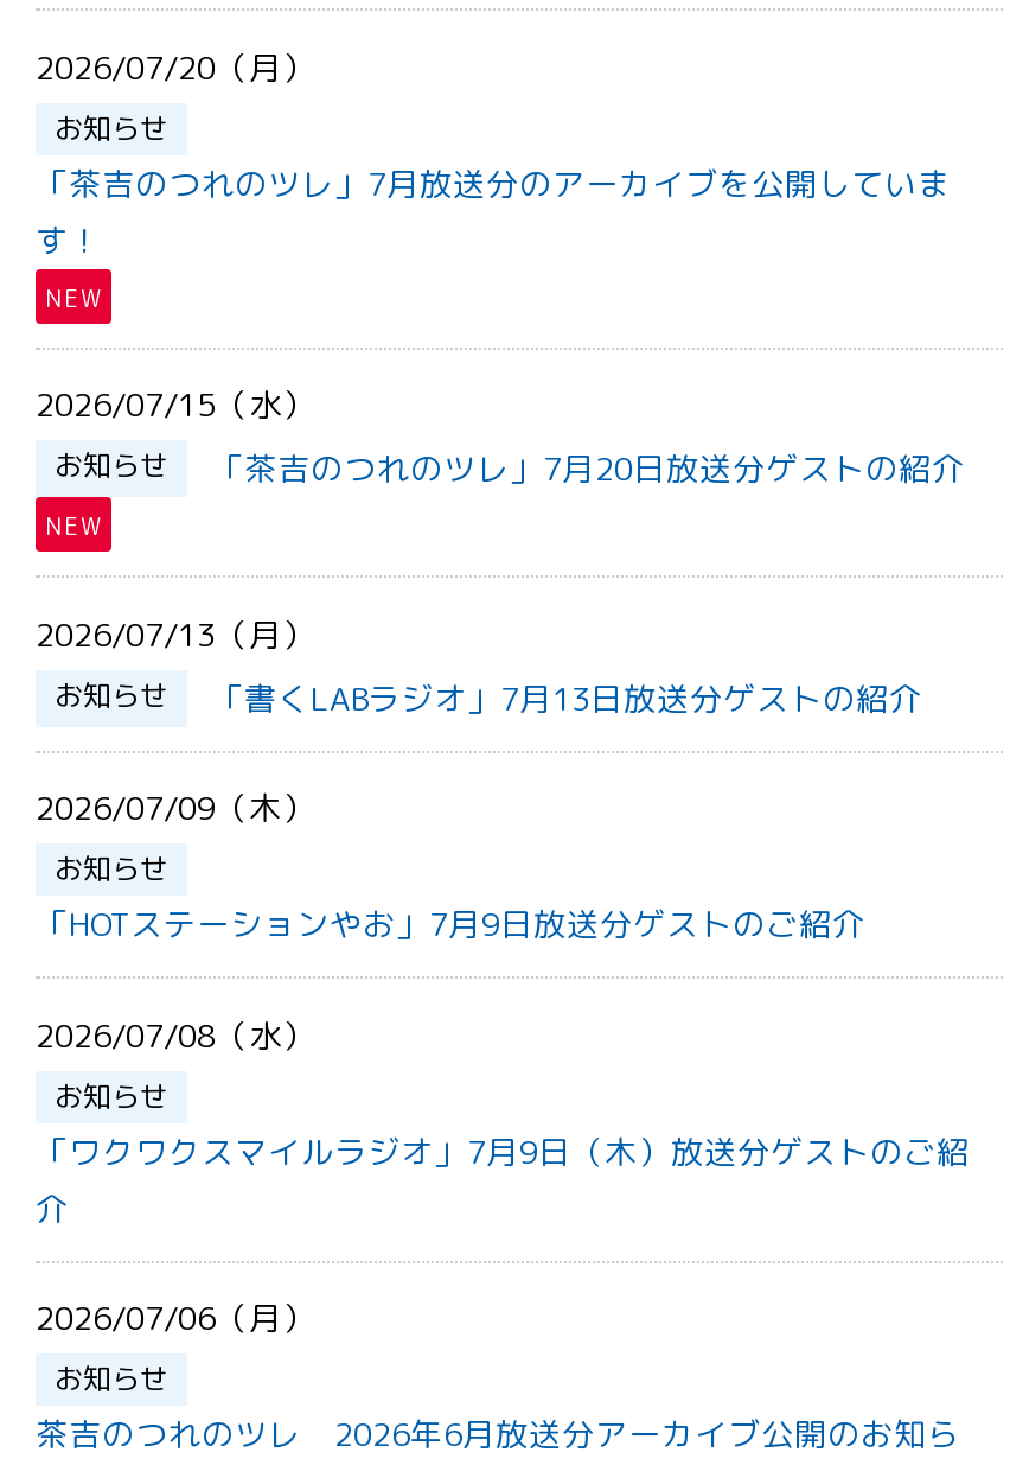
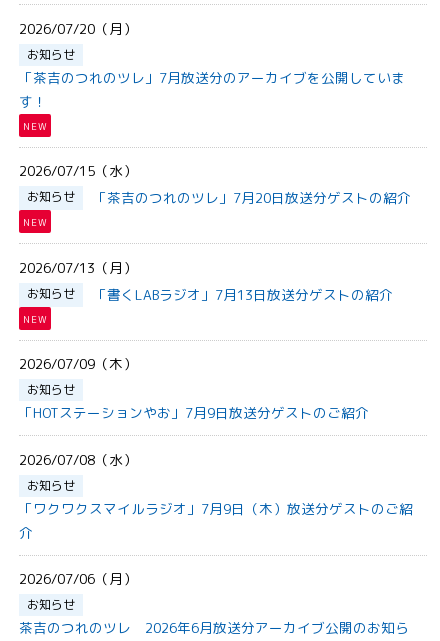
none -> [23,312,48,326] NEW

